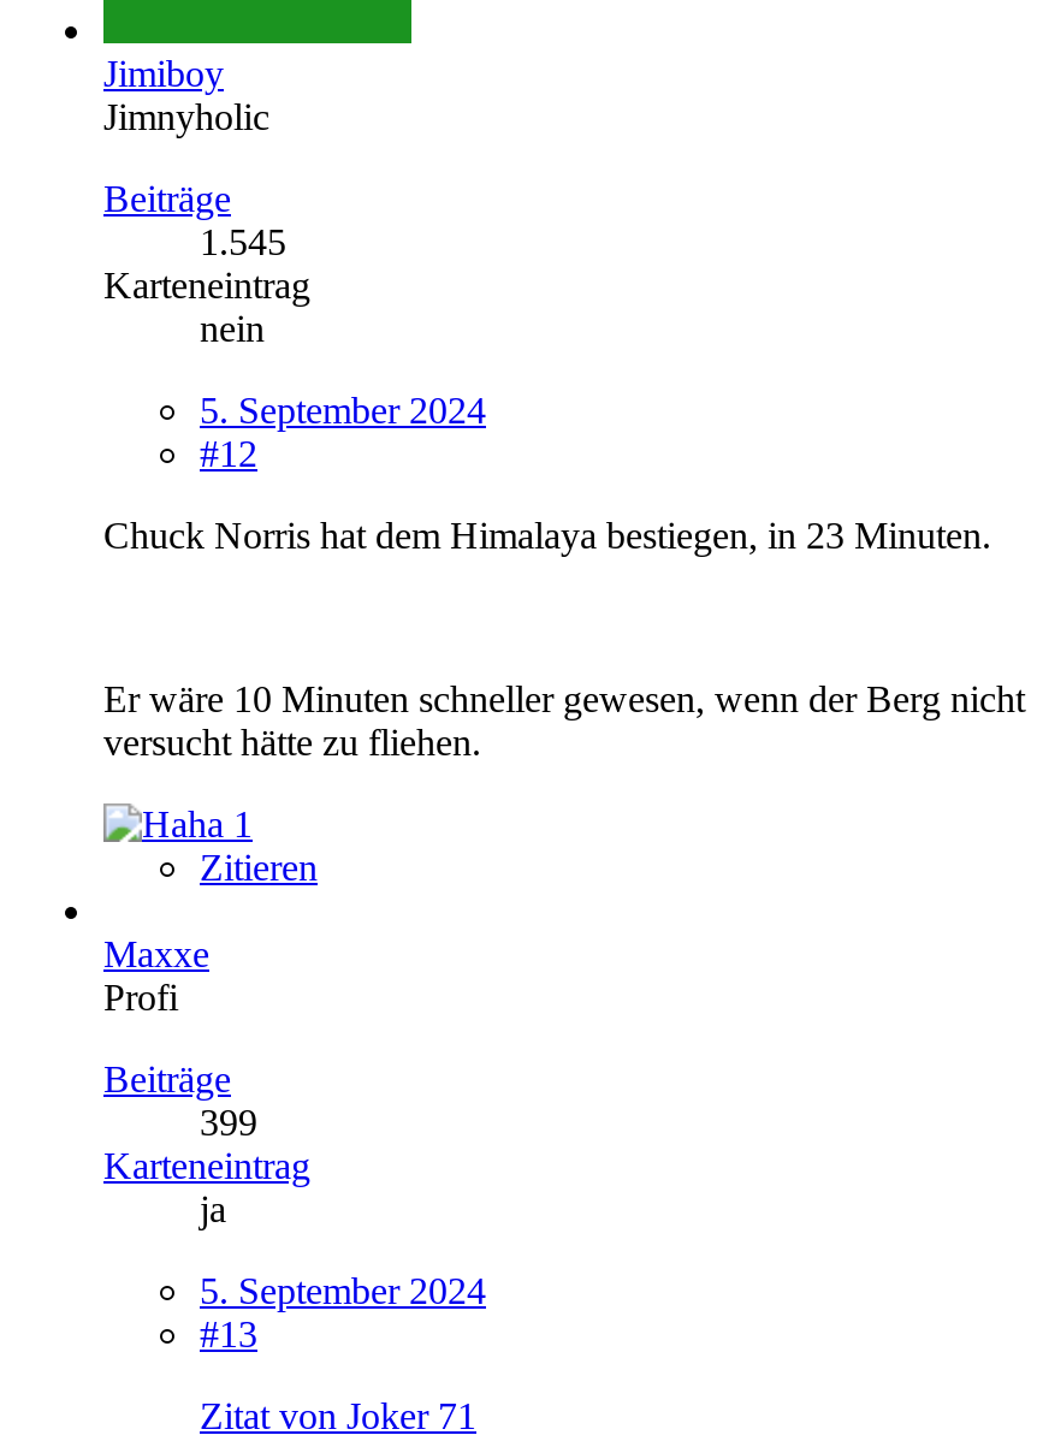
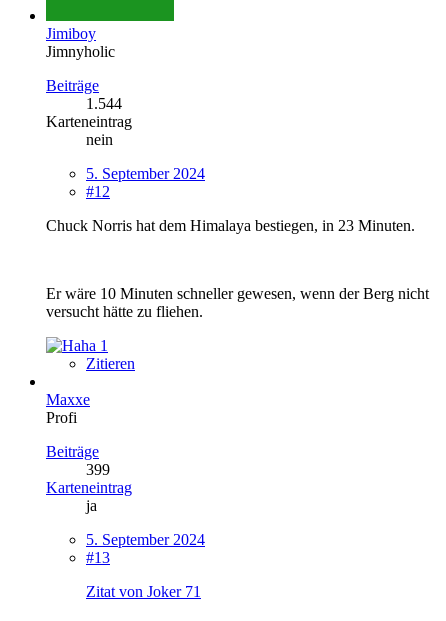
[200,221,286,262] 1.545 -> [86,95,122,112] 1.544

